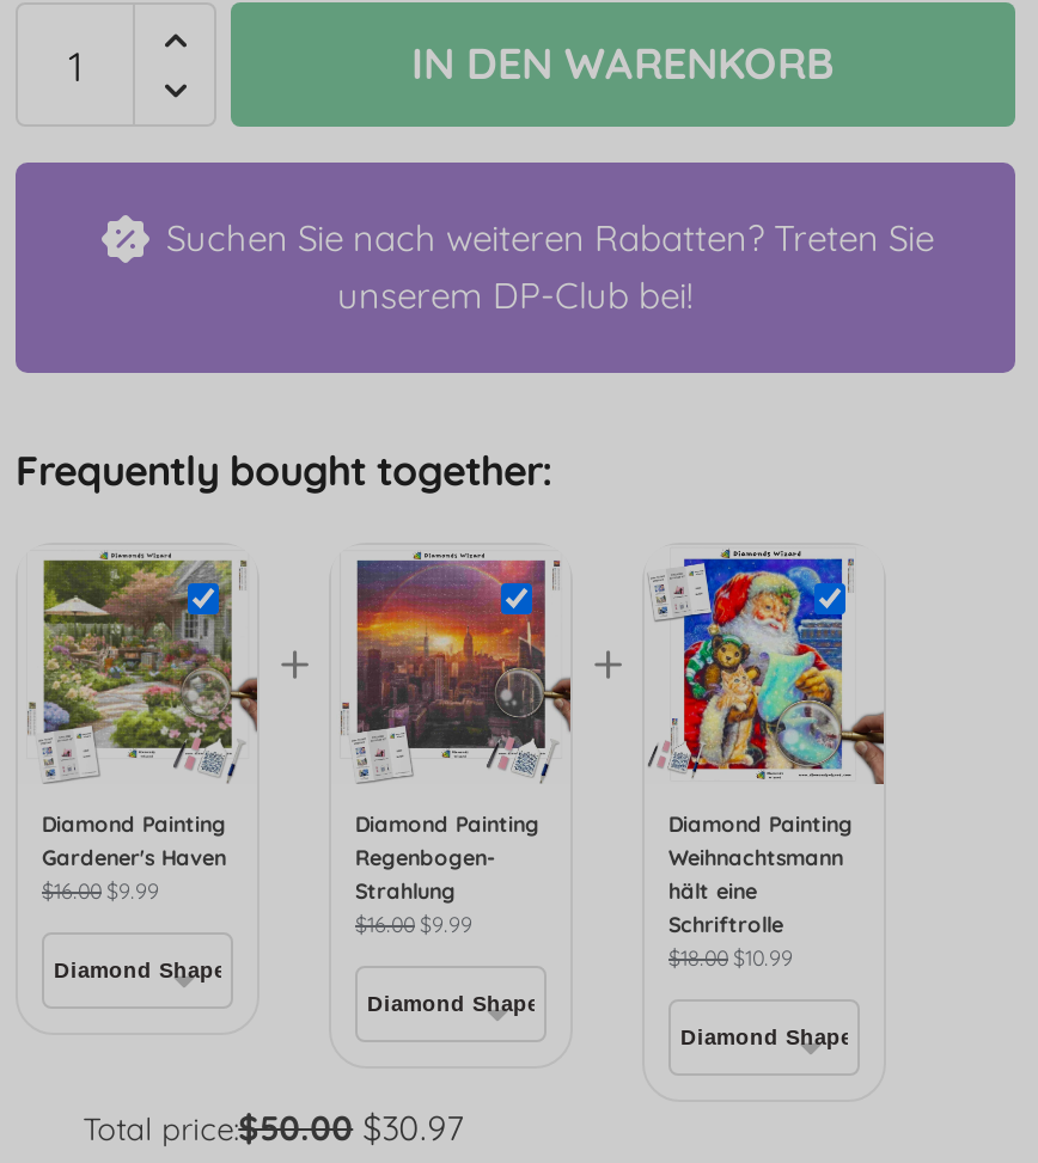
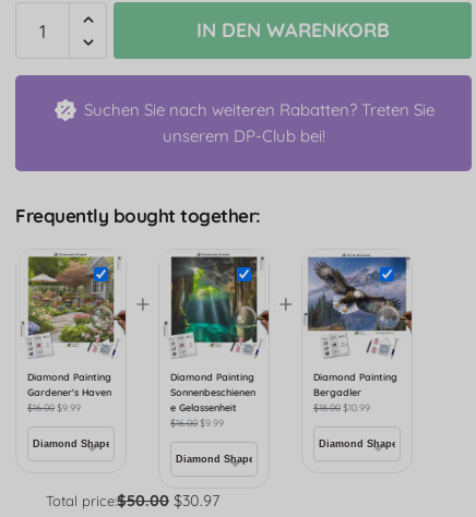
[343,559,558,905] [image] | Regenbogen- | Strahlung -> [165,255,258,414] [image] | Sonnenbeschienen | e Gelassenheit
[647,547,886,938] [image] | Weihnachtsmann | hält eine | Schriftrolle -> [304,252,413,399] [image] | Bergadler

